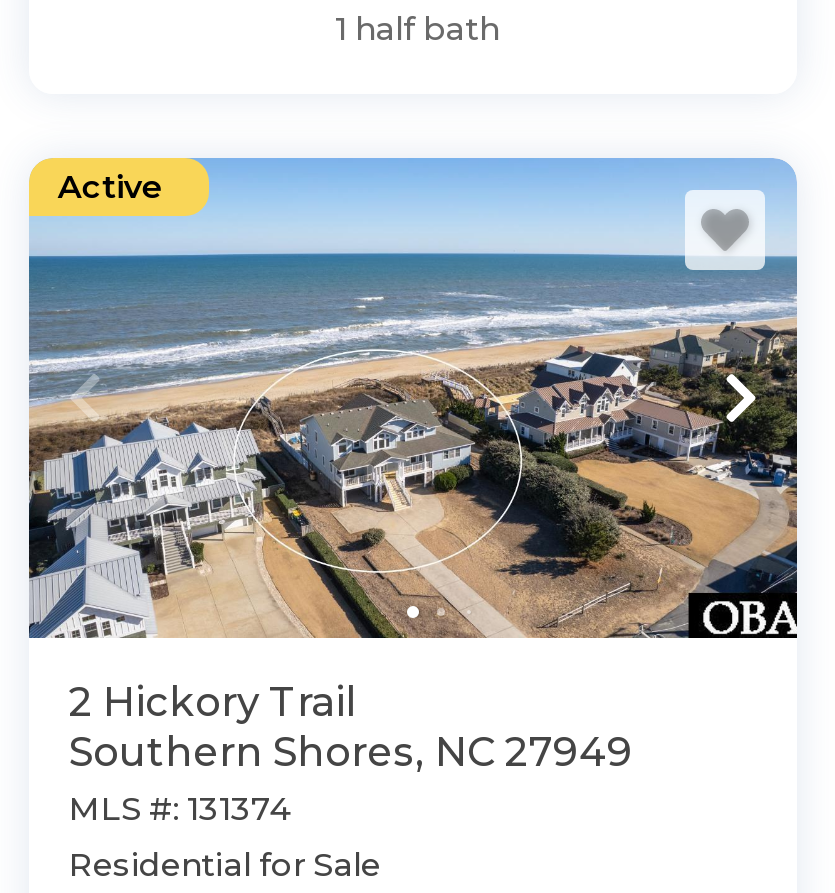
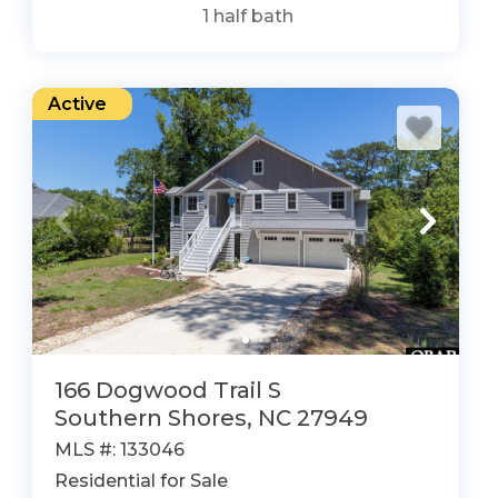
[27,158,799,726] [image] | 2 Hickory Trail -> [31,87,460,404] [image] | 166 Dogwood Trail S
[69,790,291,828] MLS #: 131374 -> [54,439,185,460] MLS #: 133046

